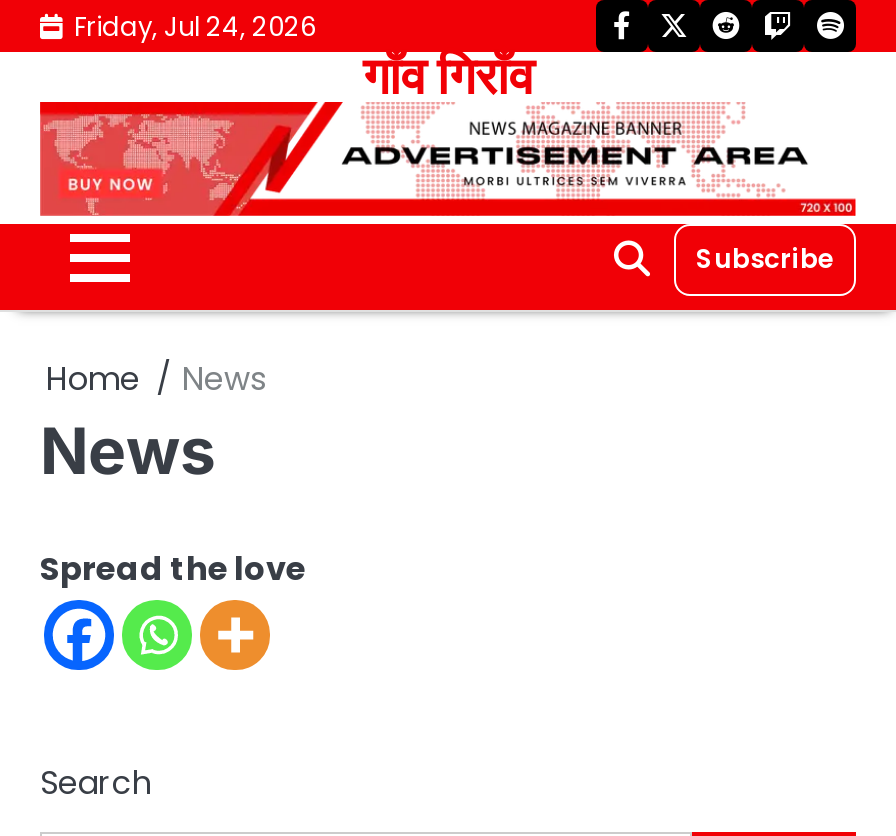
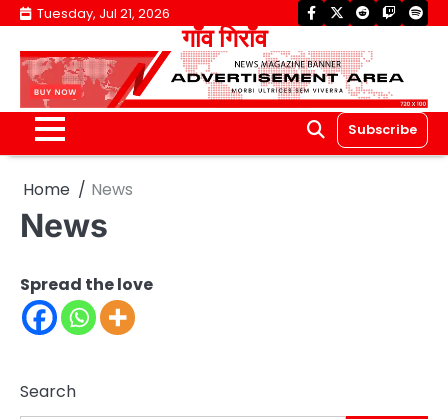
[74,7,316,45] Friday, Jul 24, 2026 -> [37,3,170,22] Tuesday, Jul 21, 2026

